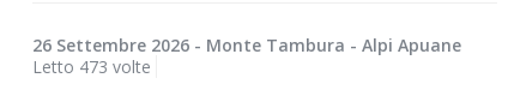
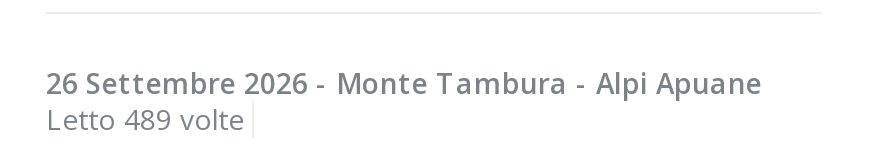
[32,56,151,79] Letto 473 volte -> [46,101,244,139] Letto 489 volte

